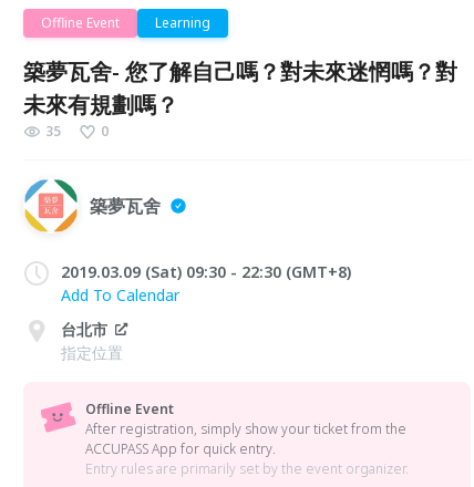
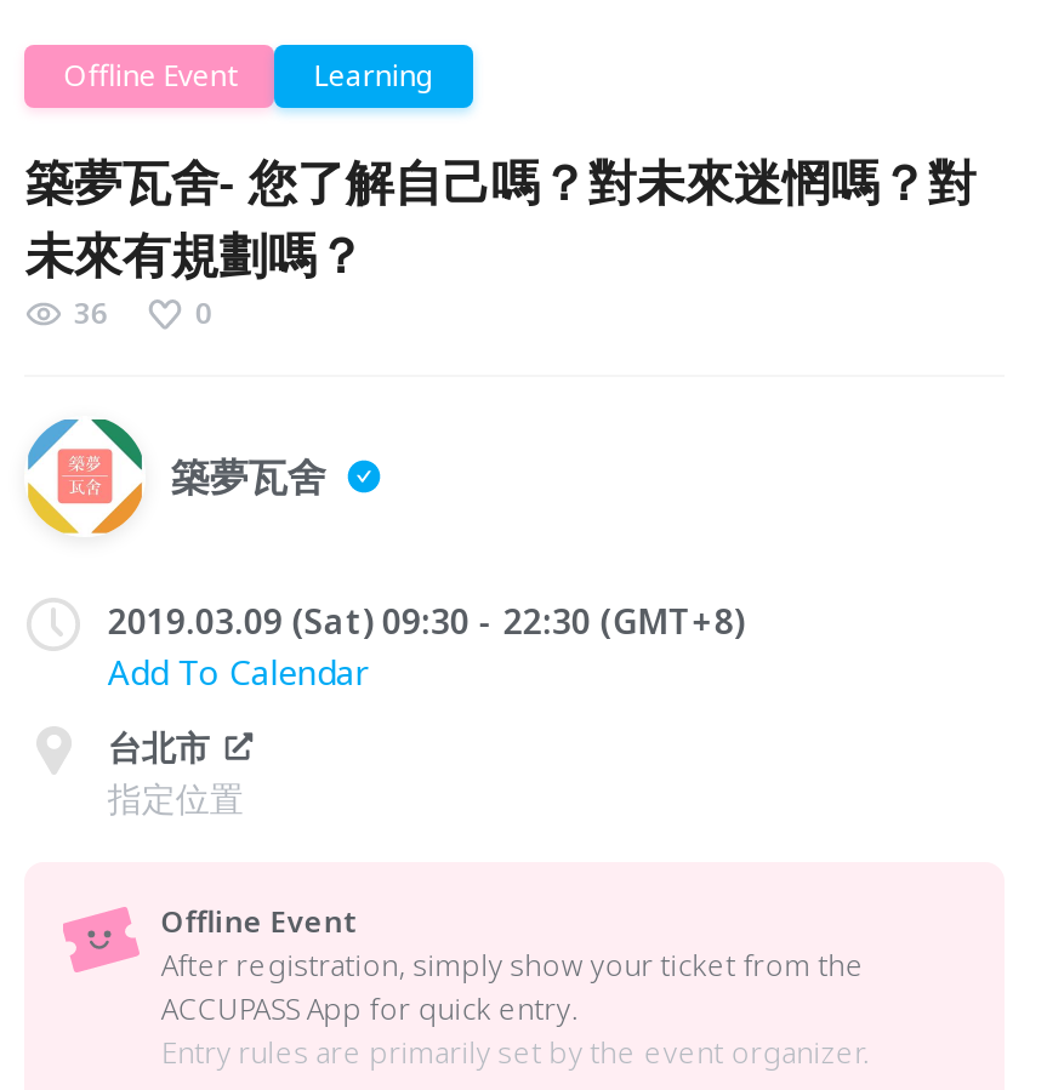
[46,122,61,140] 35 -> [74,292,108,333] 36

